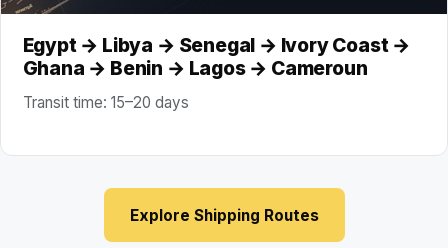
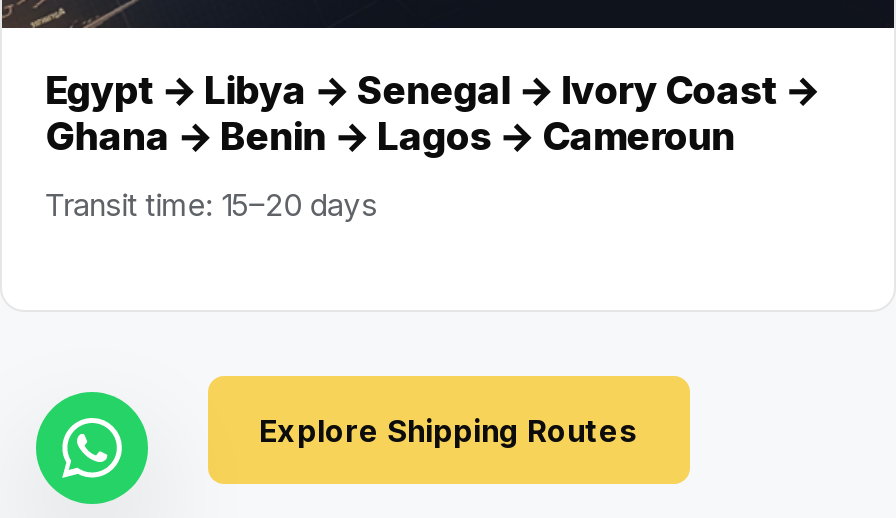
none -> [34,390,150,506] [image]

